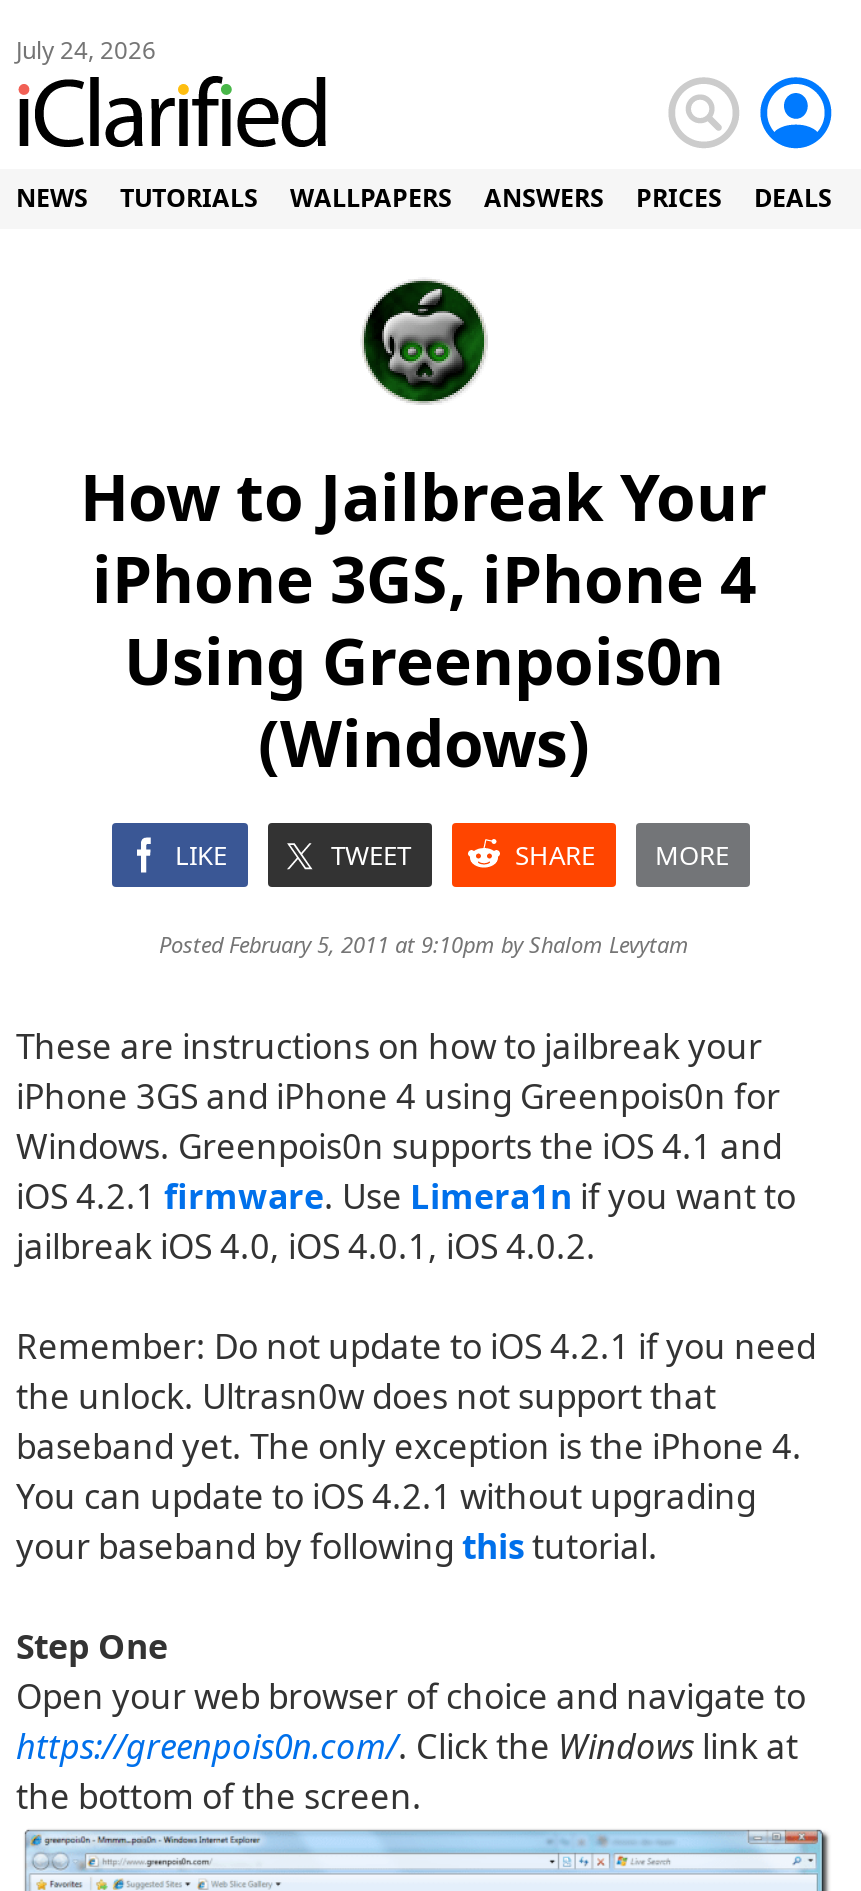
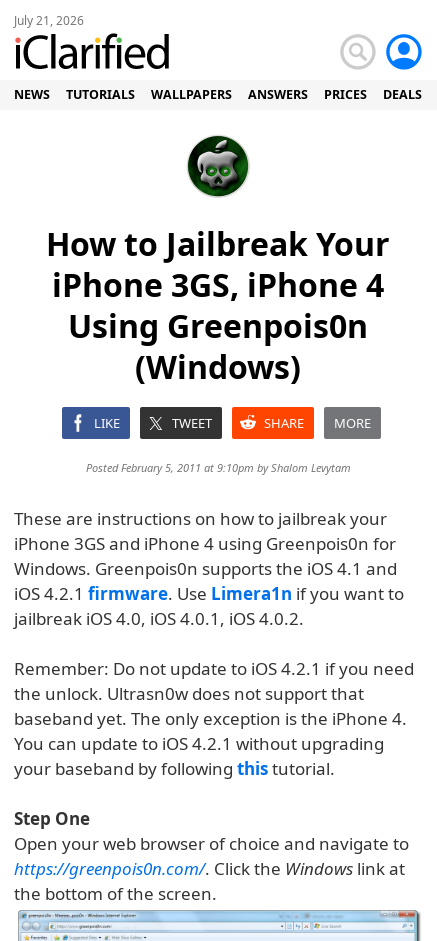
[16,33,156,67] July 24, 2026 -> [14,12,84,29] July 21, 2026

